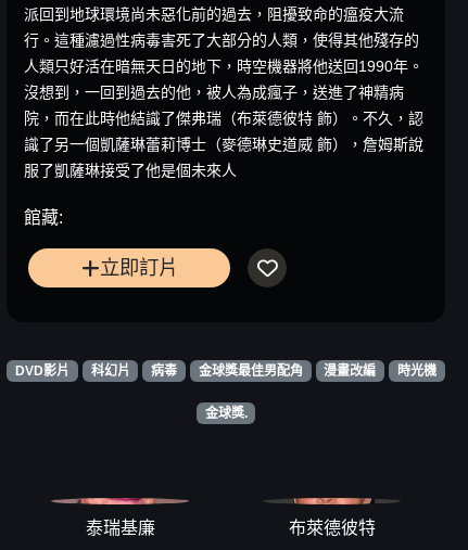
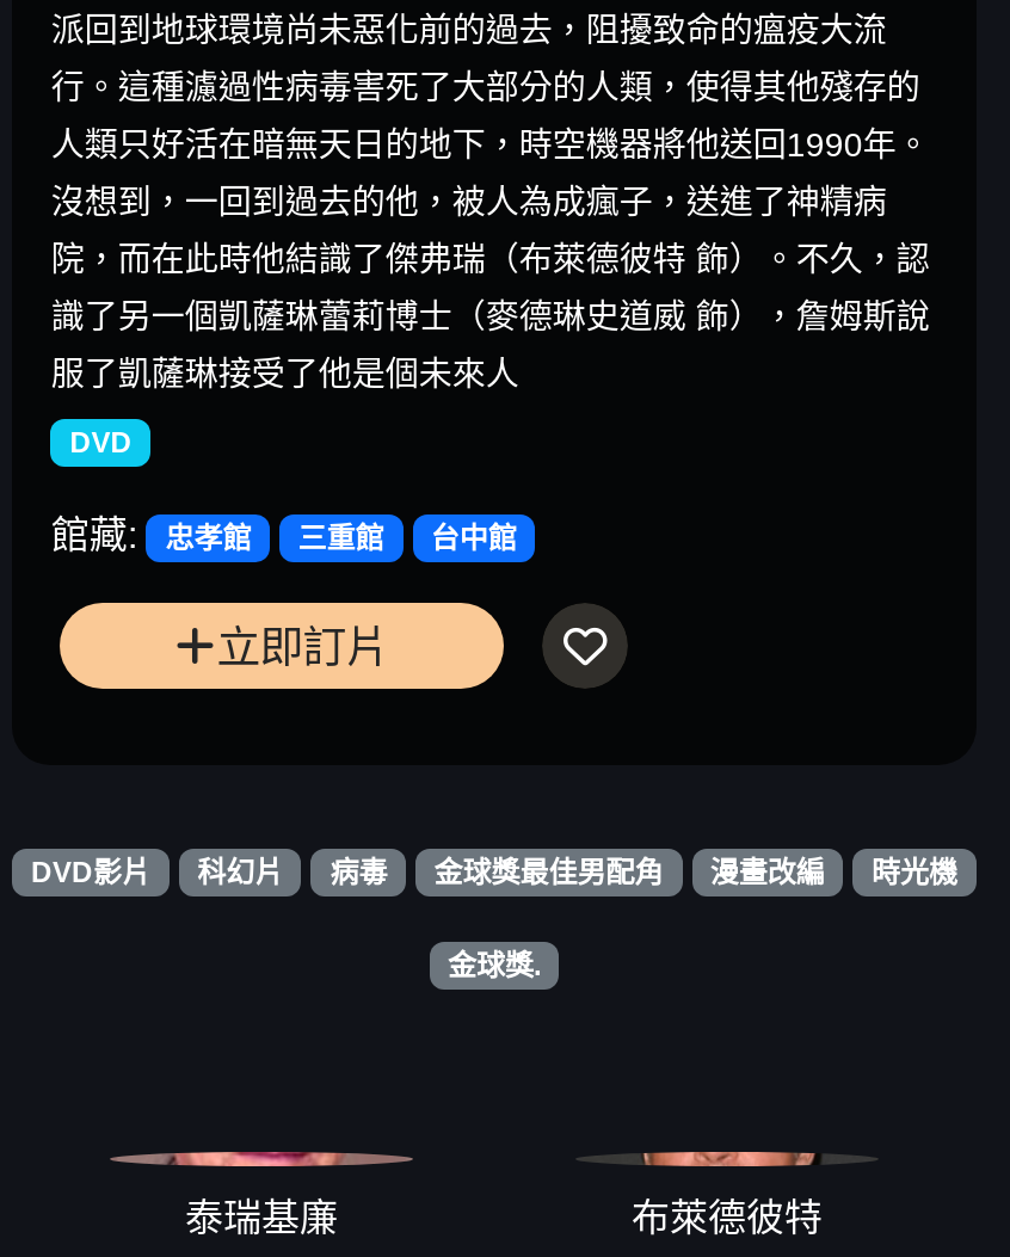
none -> [70,427,132,460] DVD
none -> [165,522,517,556] 忠孝館 | 三重館 | 台中館

